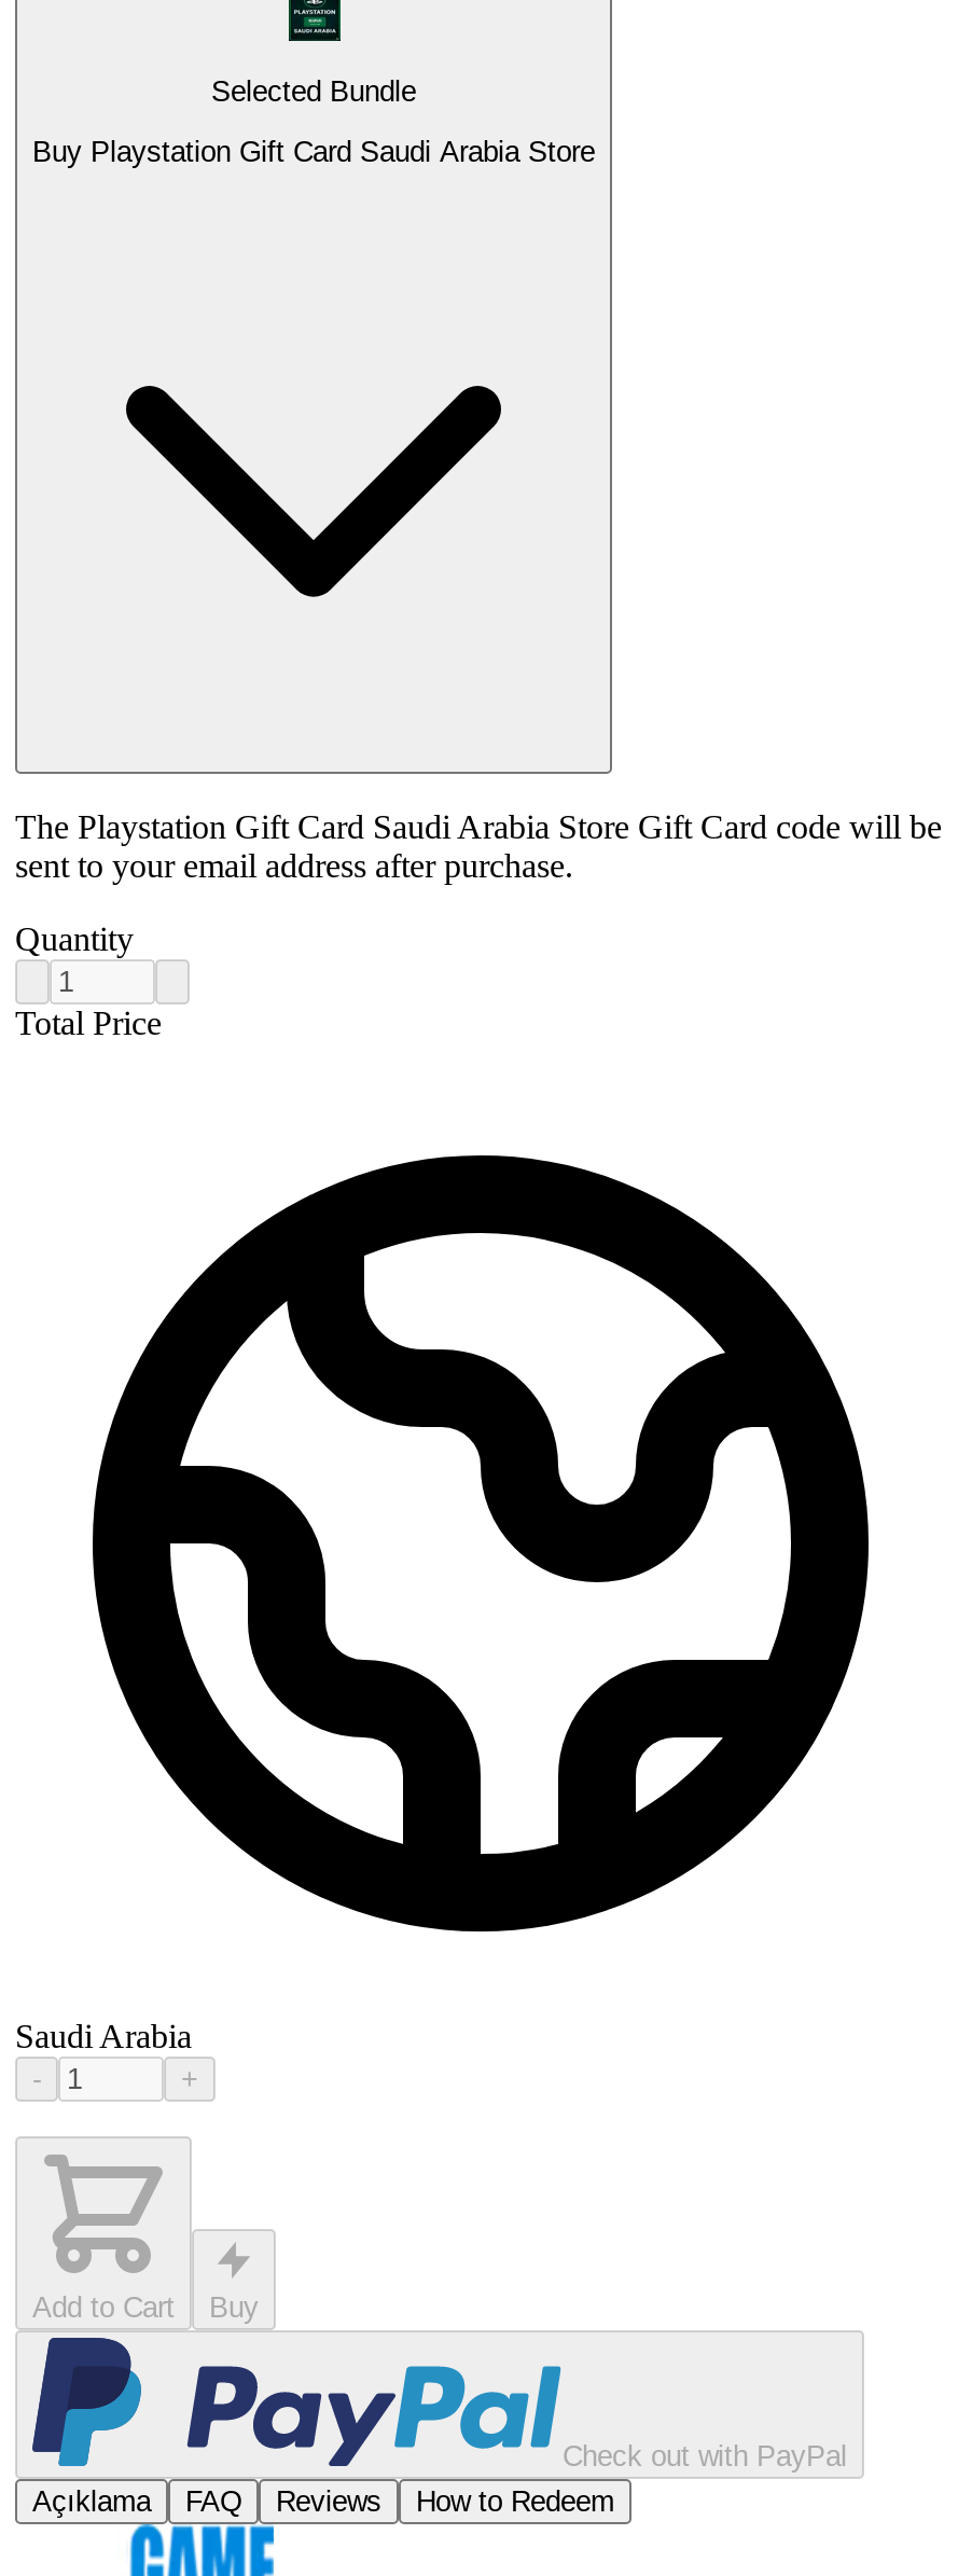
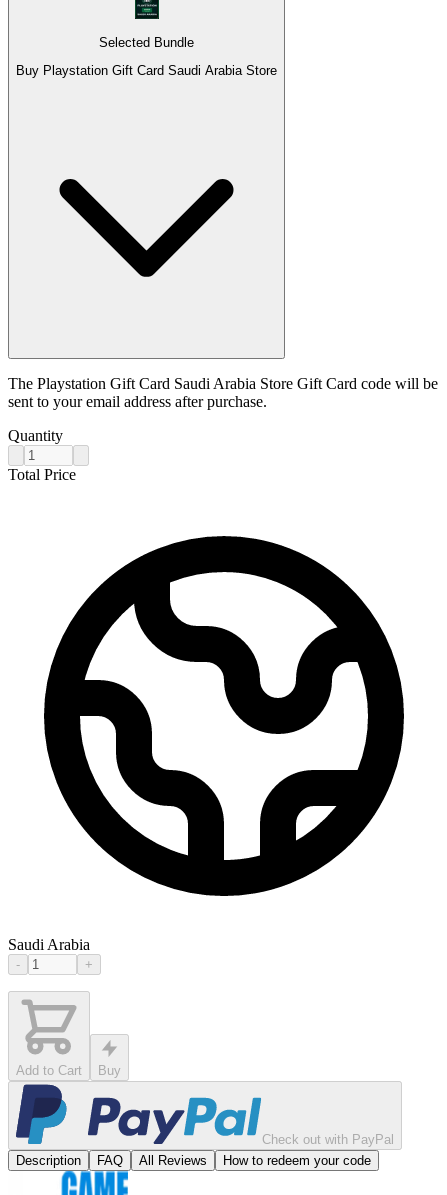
[32,2484,151,2517] Açıklama -> [16,1152,81,1167] Description
[276,2484,614,2517] Reviews | How to Redeem -> [139,1152,371,1167] All Reviews | How to redeem your code

